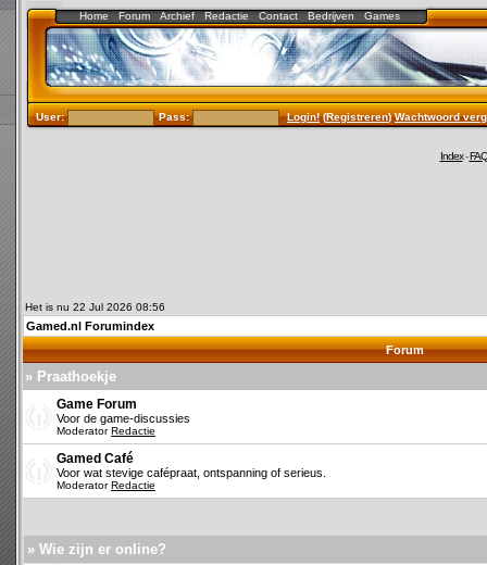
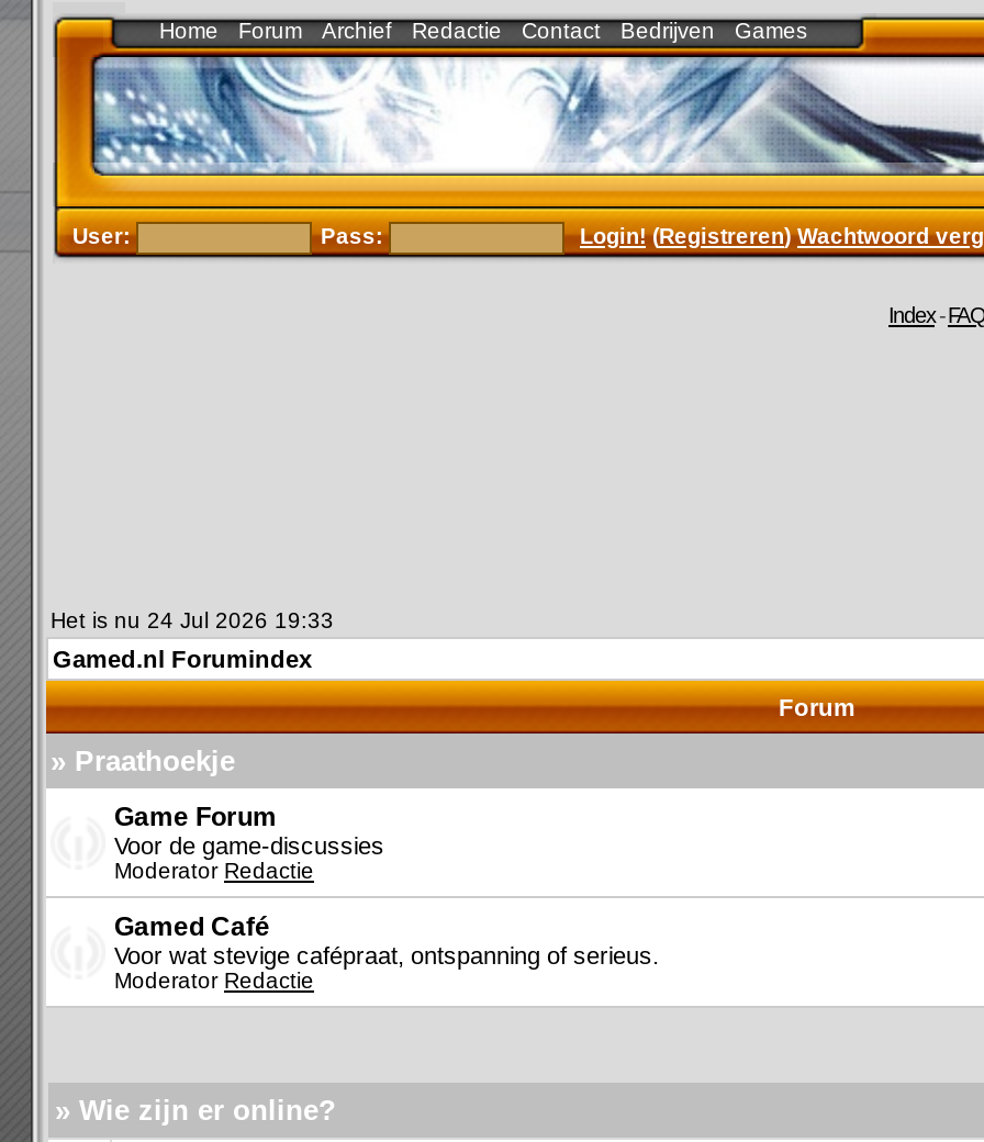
[25,301,165,313] Het is nu 22 Jul 2026 08:56 -> [51,608,334,632] Het is nu 24 Jul 2026 19:33

